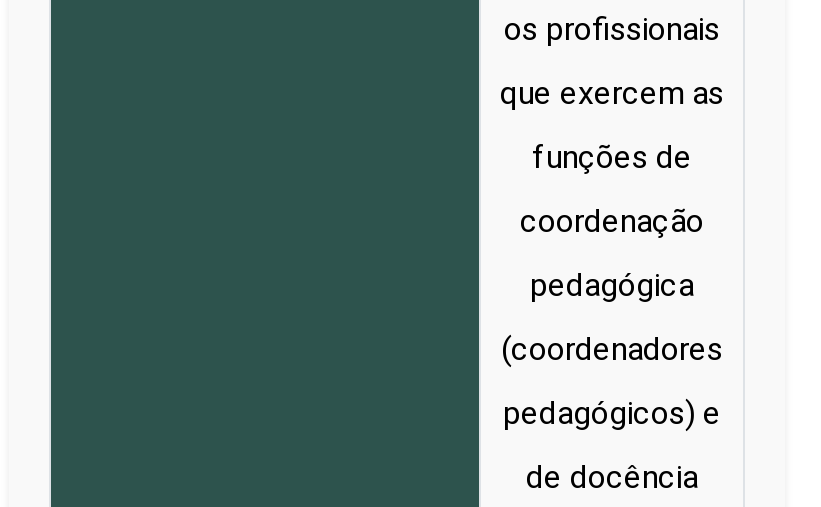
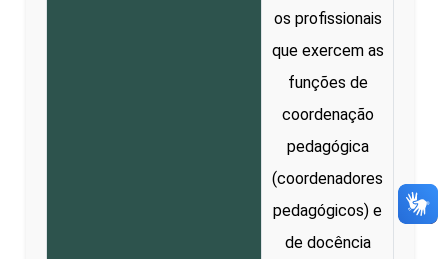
none -> [397,183,439,225] [image]

